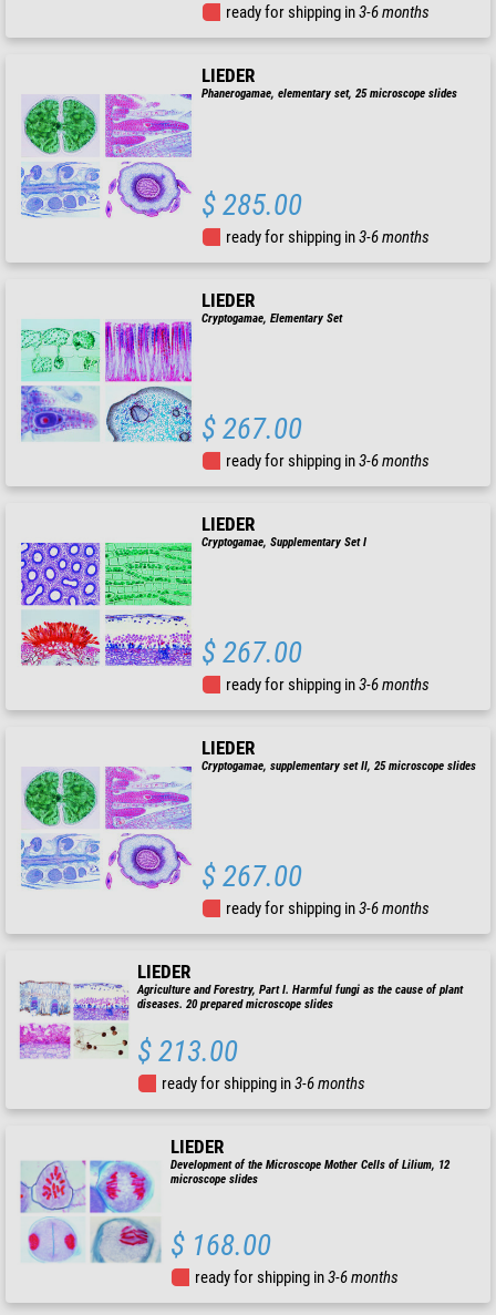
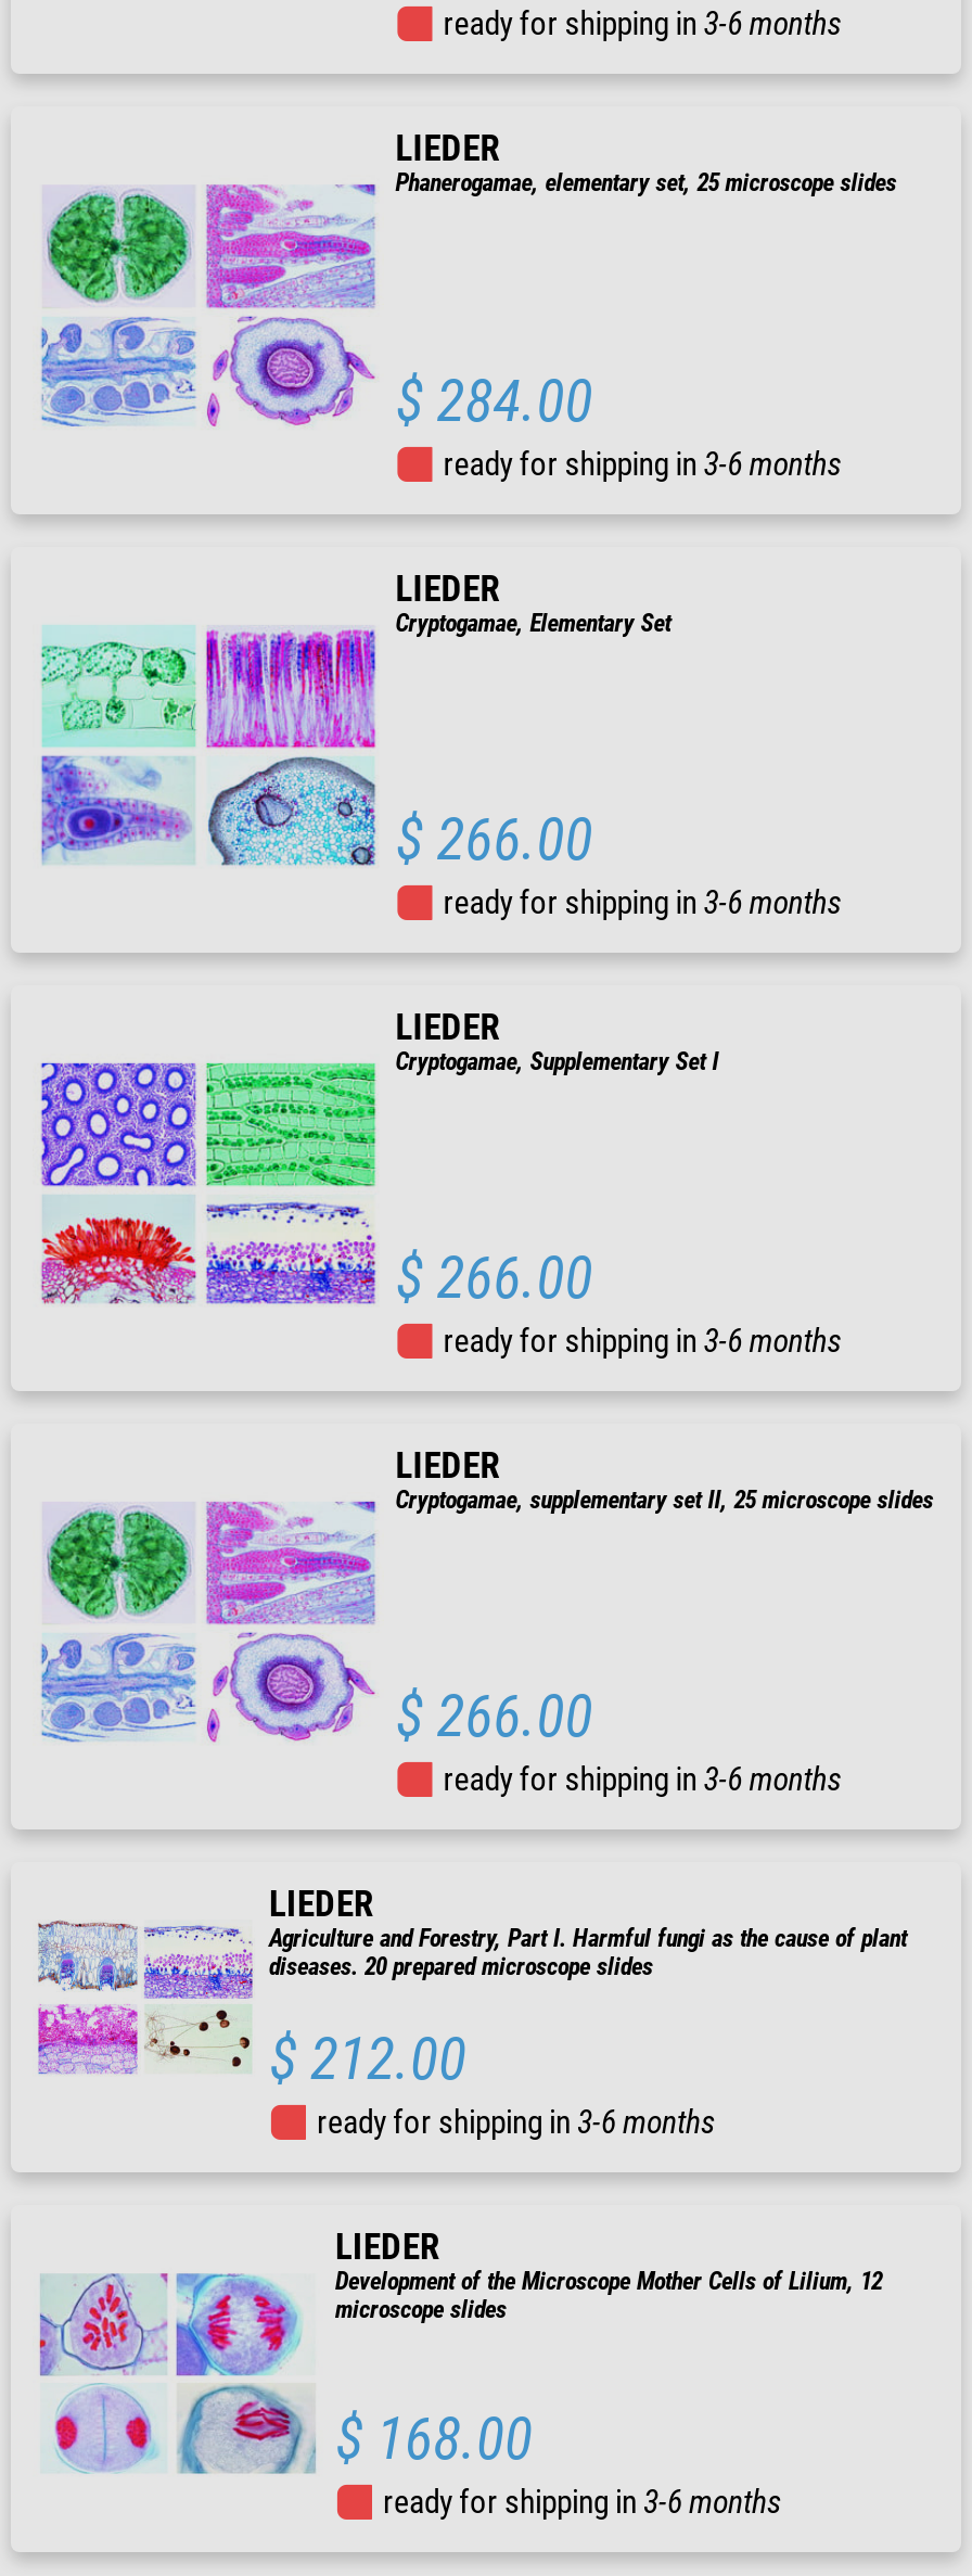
[202,187,302,222] $ 285.00 -> [395,366,593,435] $ 284.00
[202,411,302,446] $ 267.00 -> [395,805,593,874] $ 266.00
[202,635,302,670] $ 267.00 -> [395,1244,593,1313] $ 266.00
[202,859,302,894] $ 267.00 -> [395,1682,593,1752] $ 266.00
[137,1034,238,1069] $ 213.00 -> [269,2025,466,2095] $ 212.00

